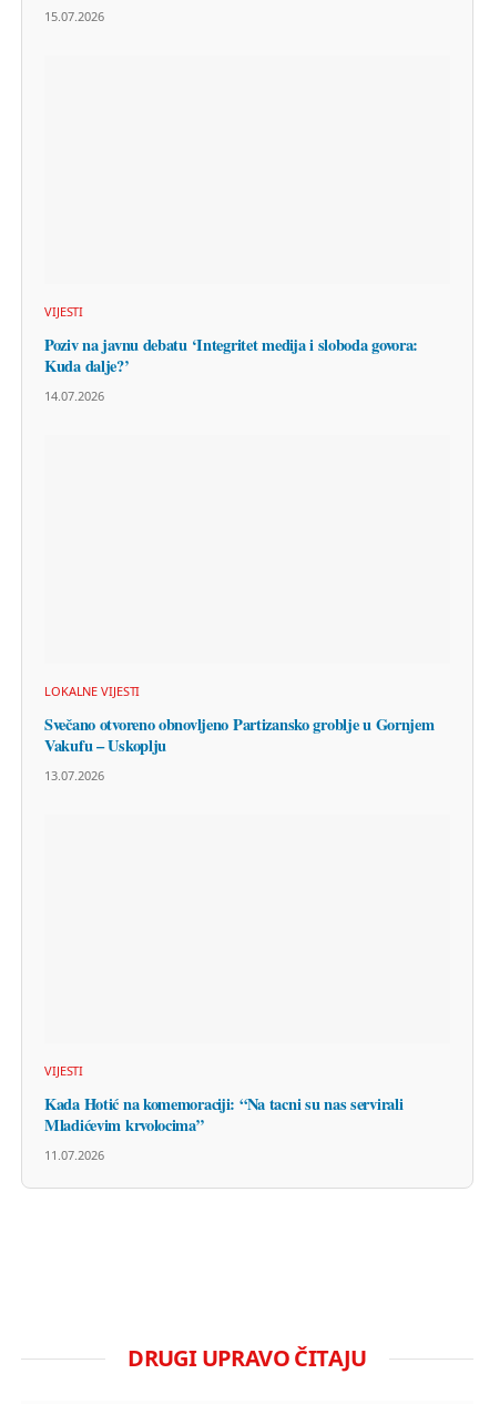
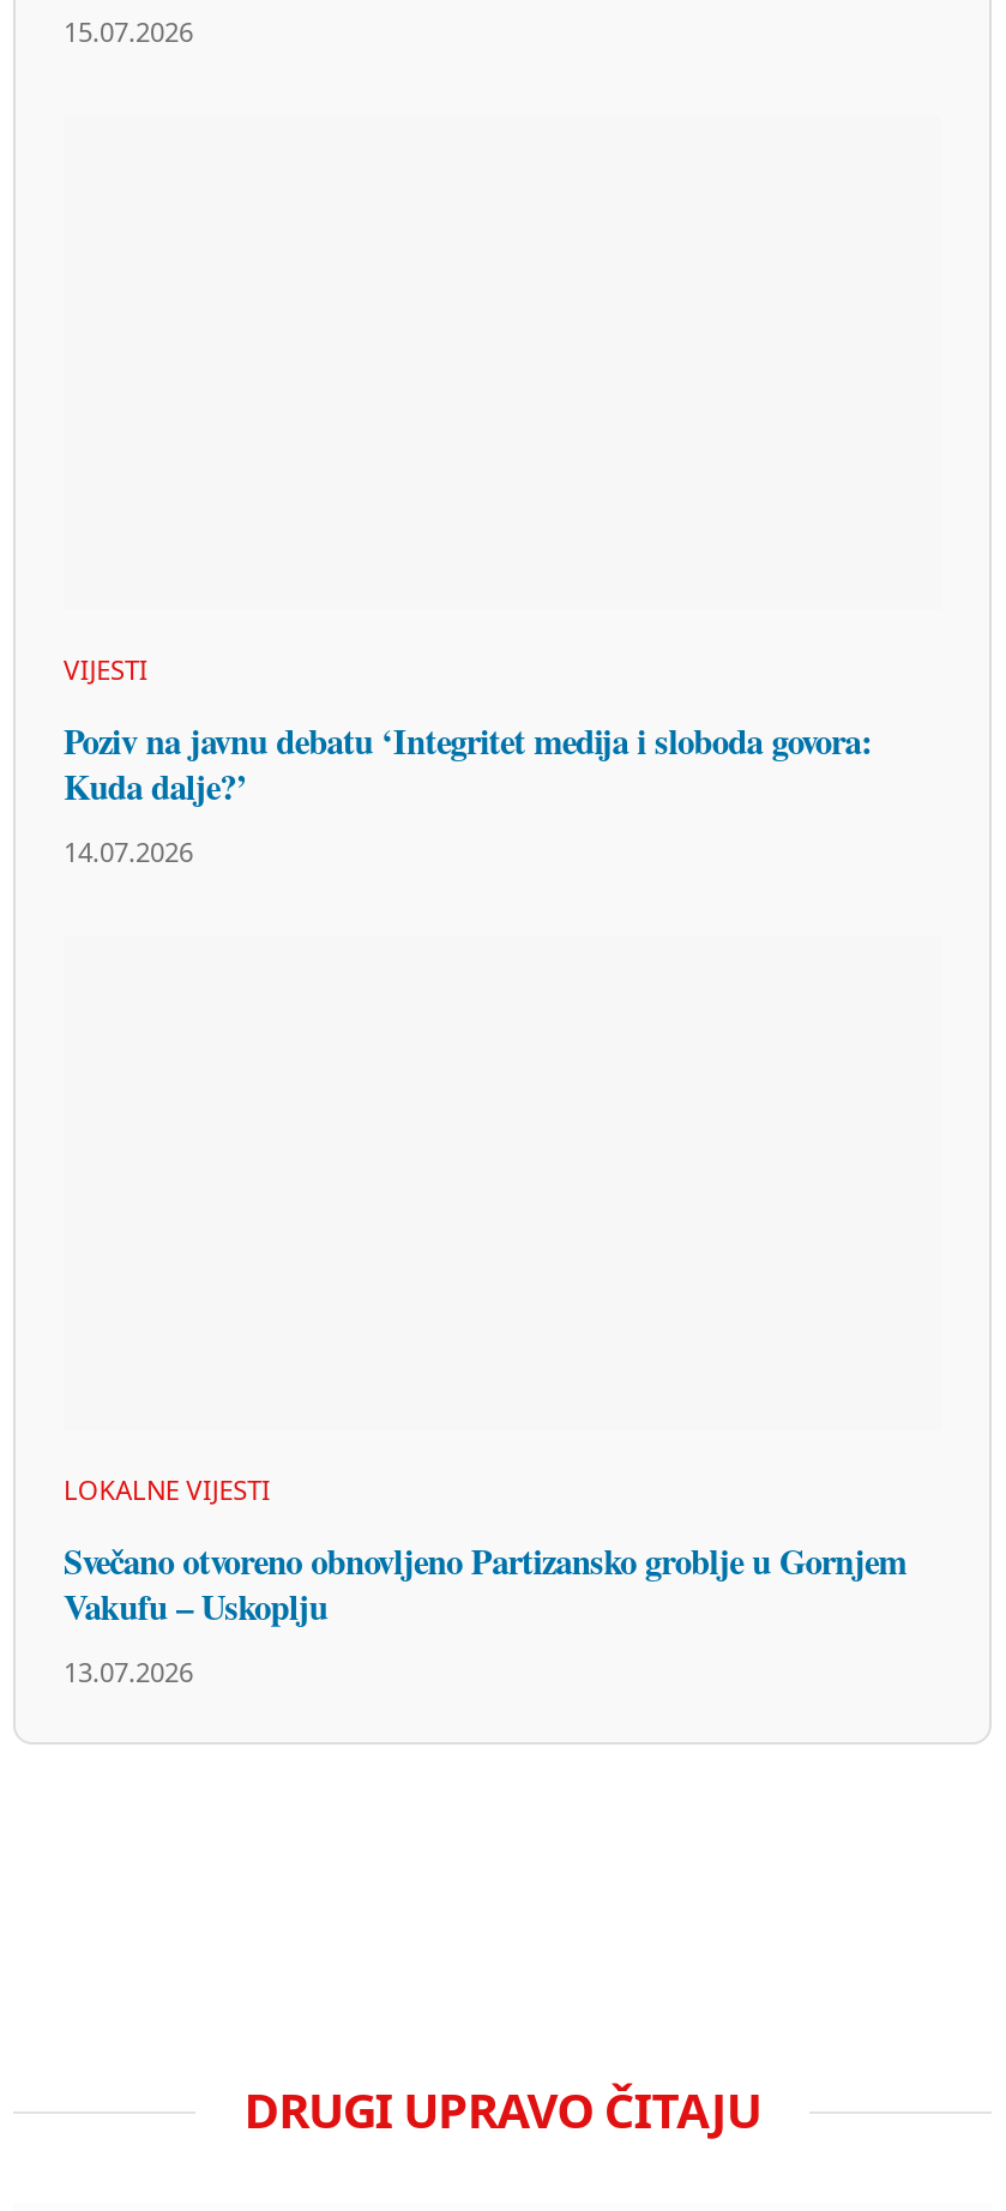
[44,1062,403,1163] VIJESTI | Kada Hotić na komemoraciji: “Na tacni su nas servirali | Mladićevim krvolocima” | 11.07.2026 -> none

